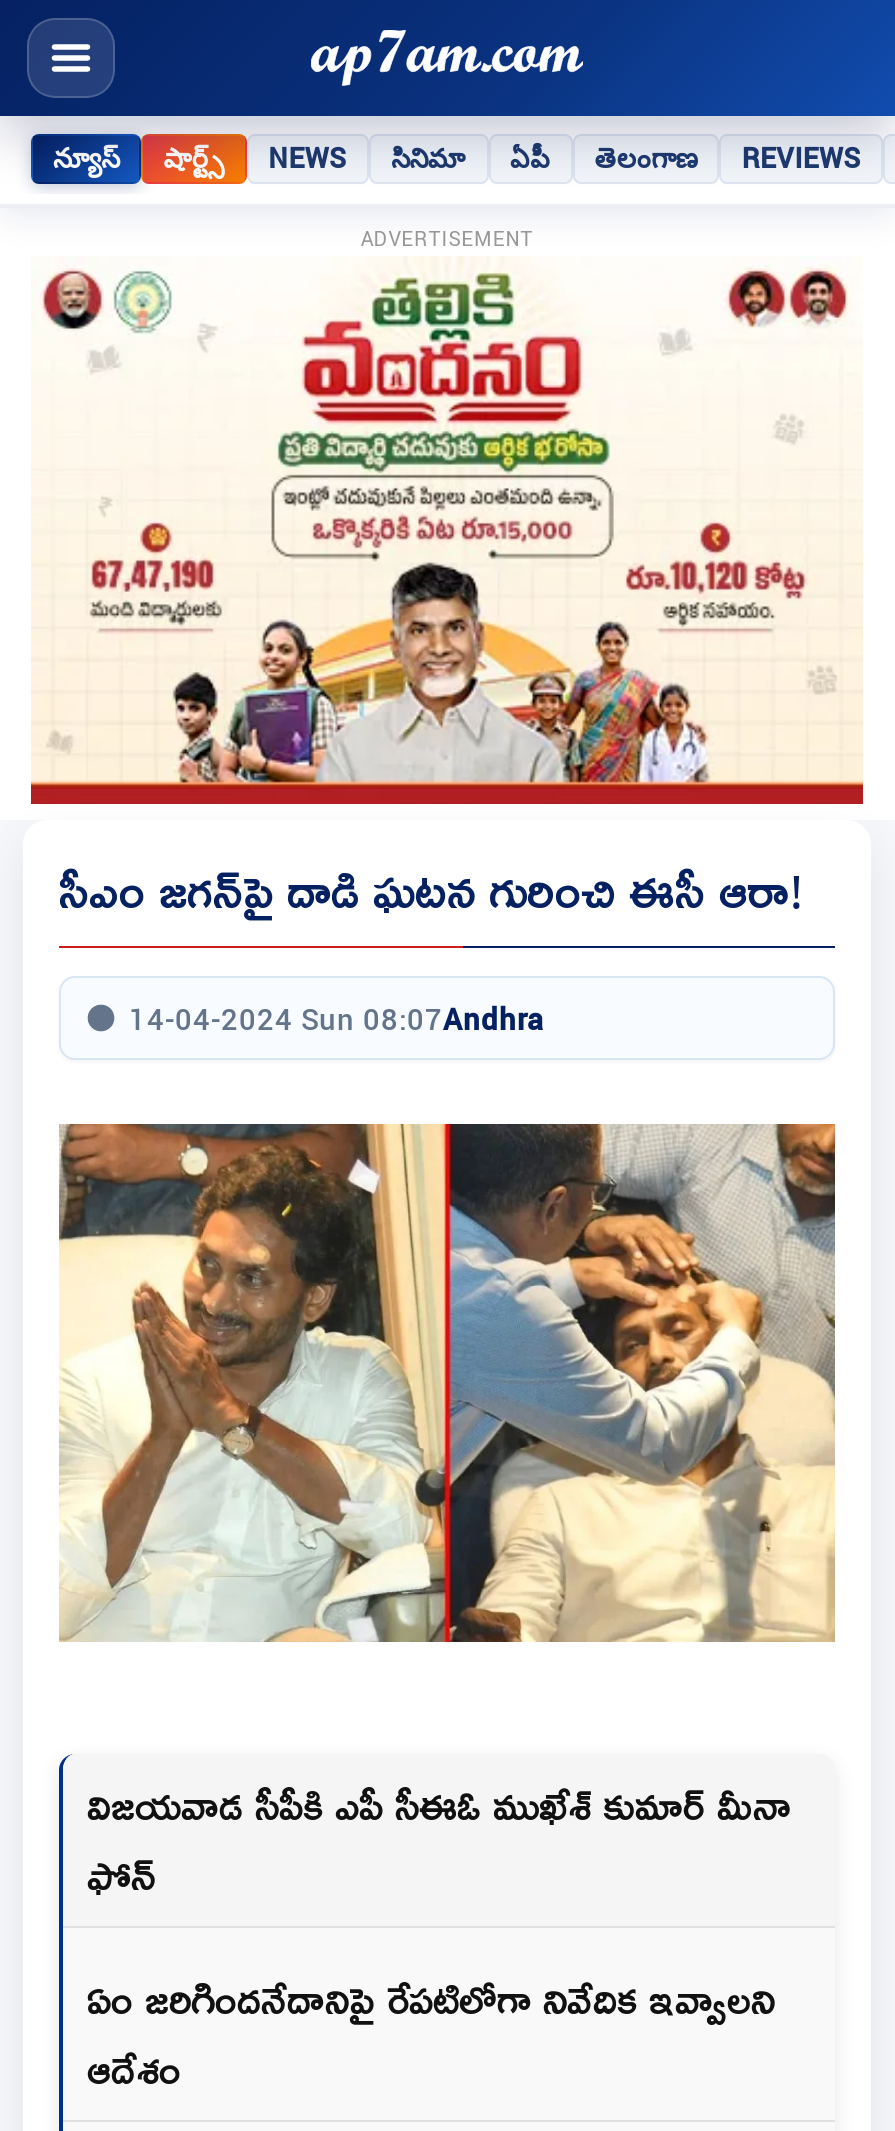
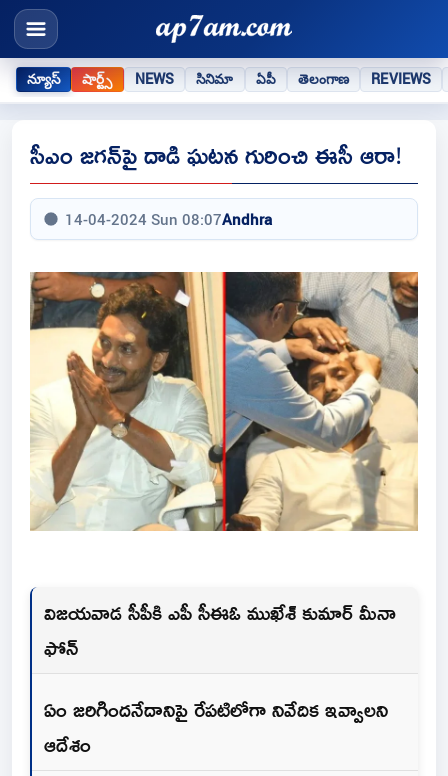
[361,224,533,252] ADVERTISEMENT -> none
[29,268,865,806] [image] -> none

